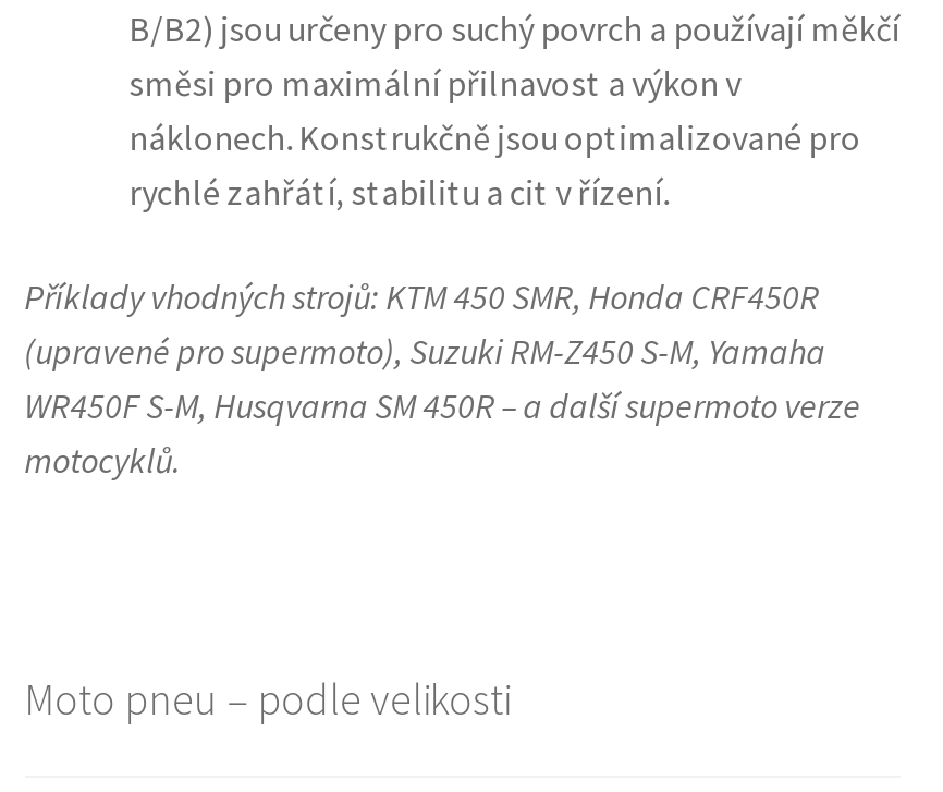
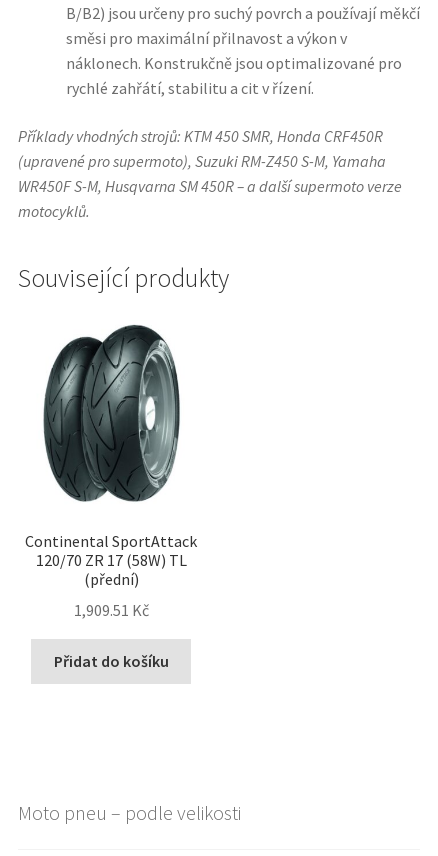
none -> [18,262,229,294] Související produkty
none -> [25,324,197,671] [image] | Continental SportAttack | 120/70 ZR 17 (58W) TL | (přední) | 1,909.51 Kč | Přidat do košíku

